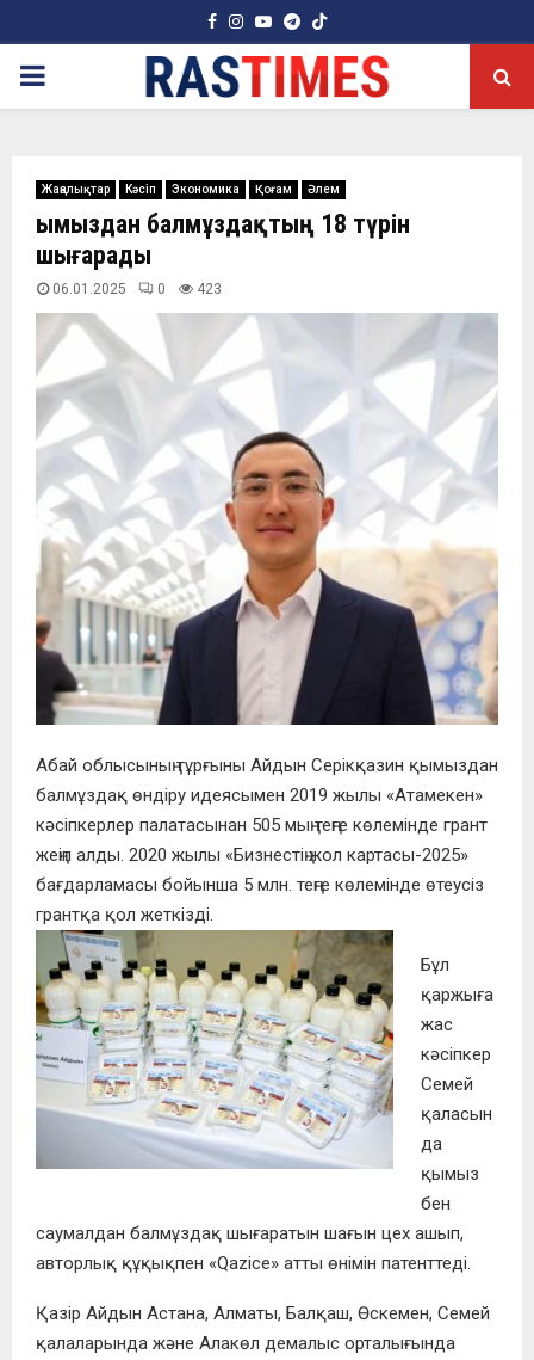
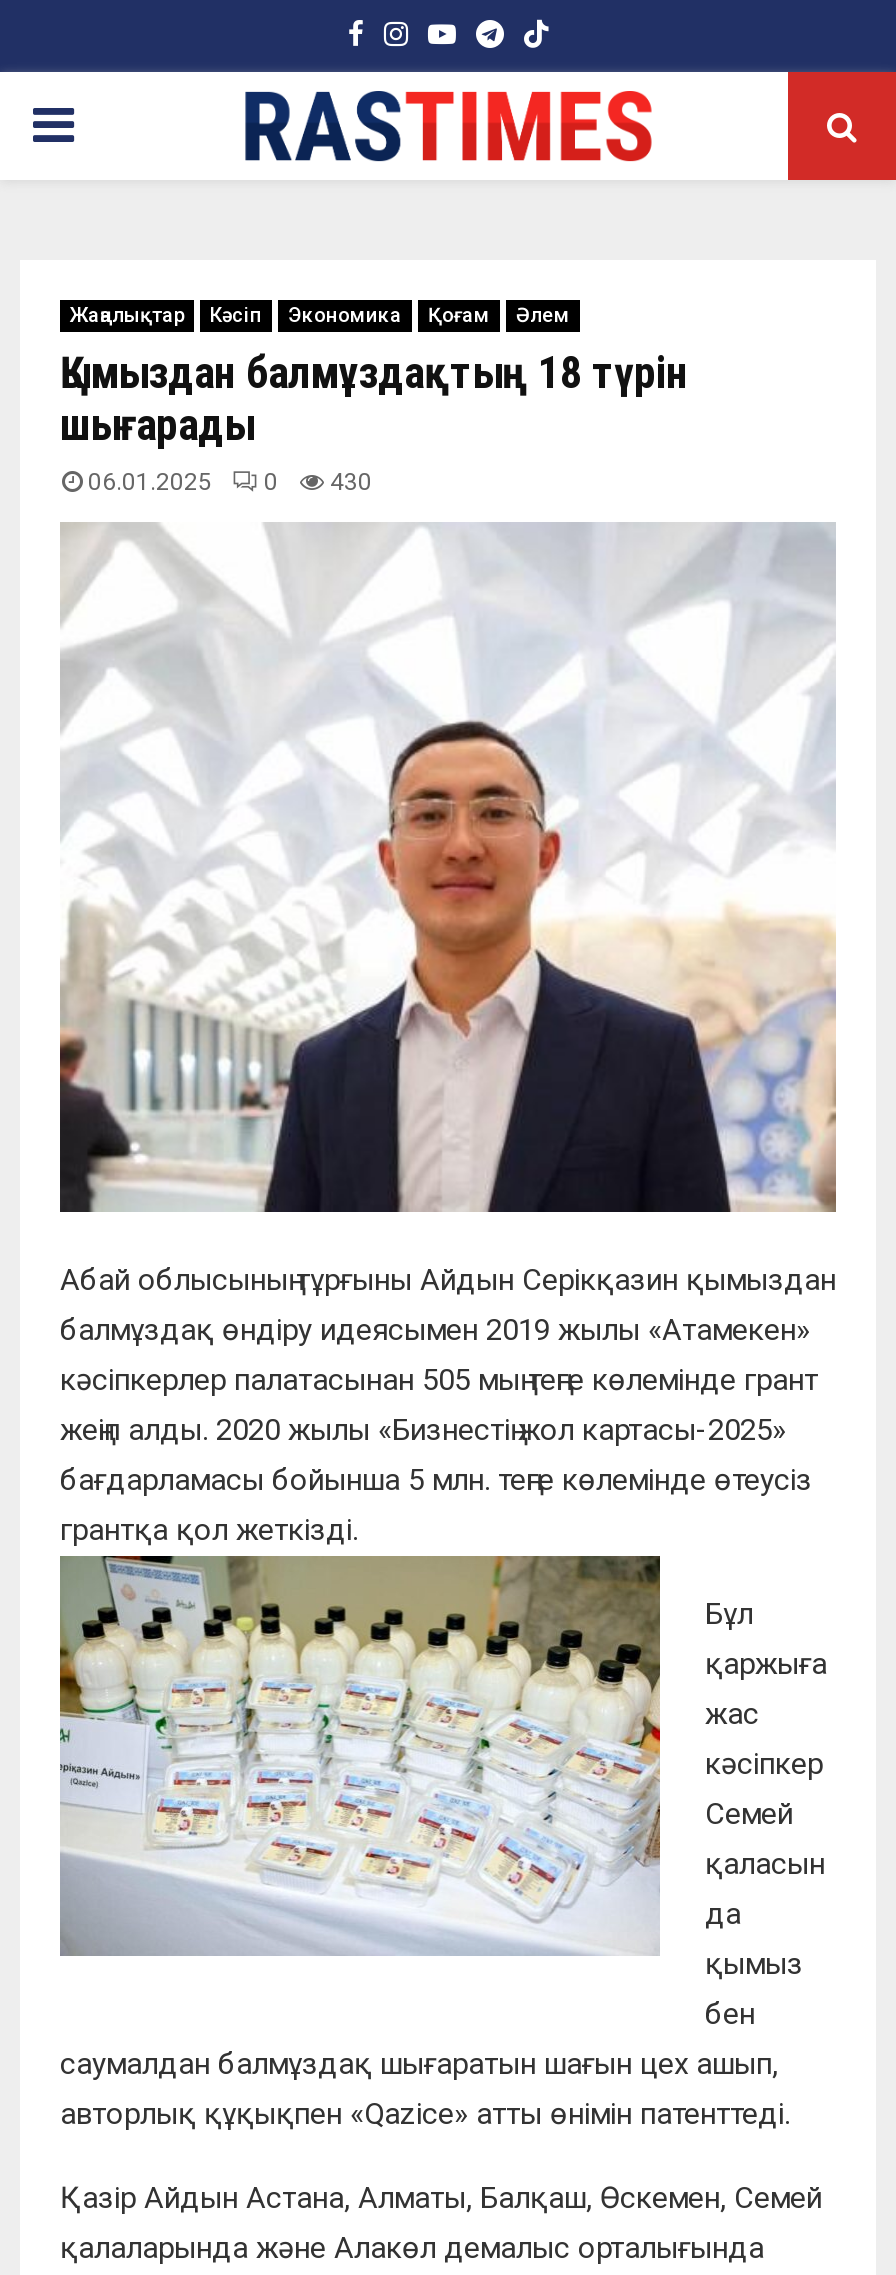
[52,281,222,297] 06.01.2025 0 423 -> [88,468,372,496] 06.01.2025 0 430

